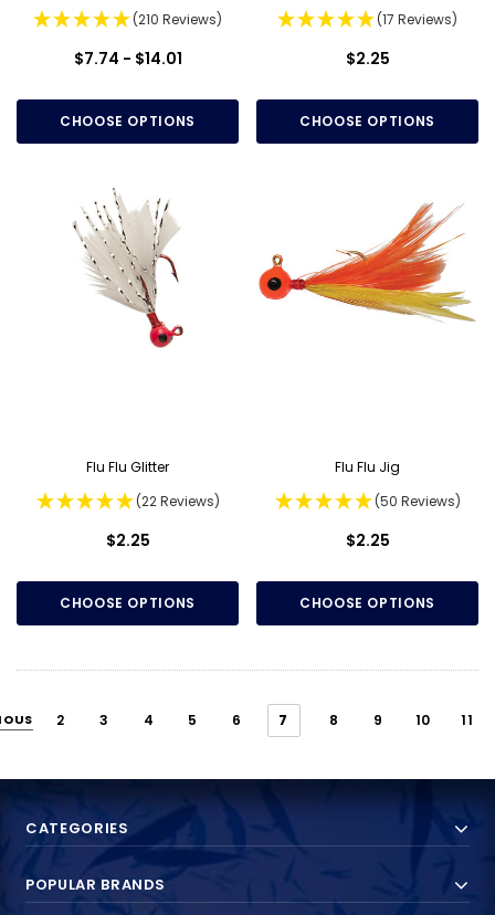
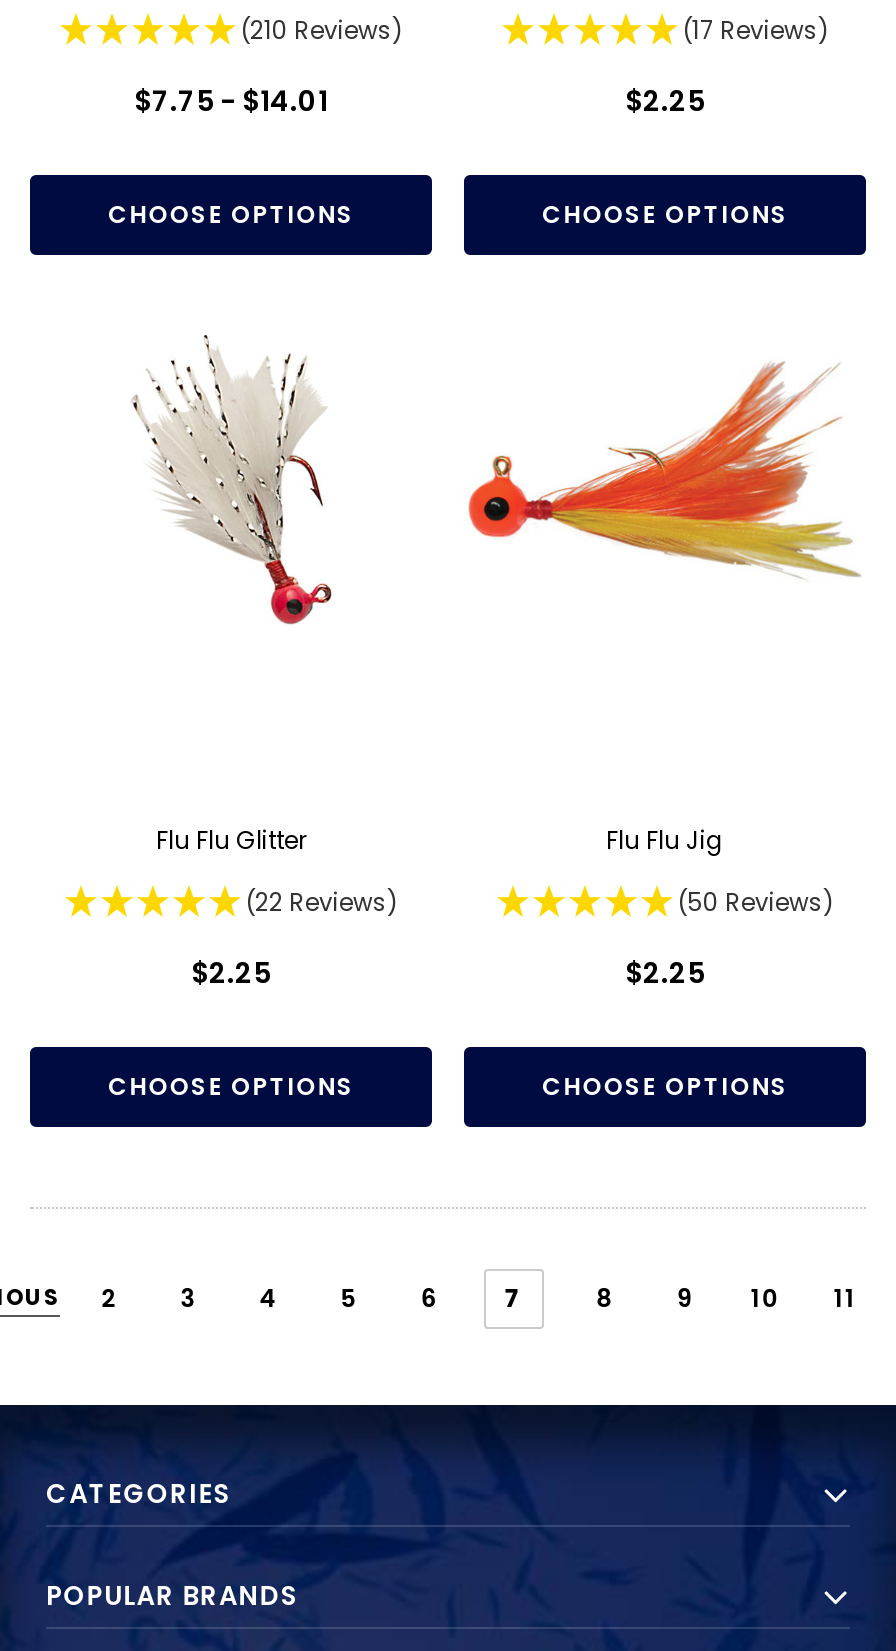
[73,48,182,70] $7.74 - $14.01 -> [134,81,328,121] $7.75 - $14.01

